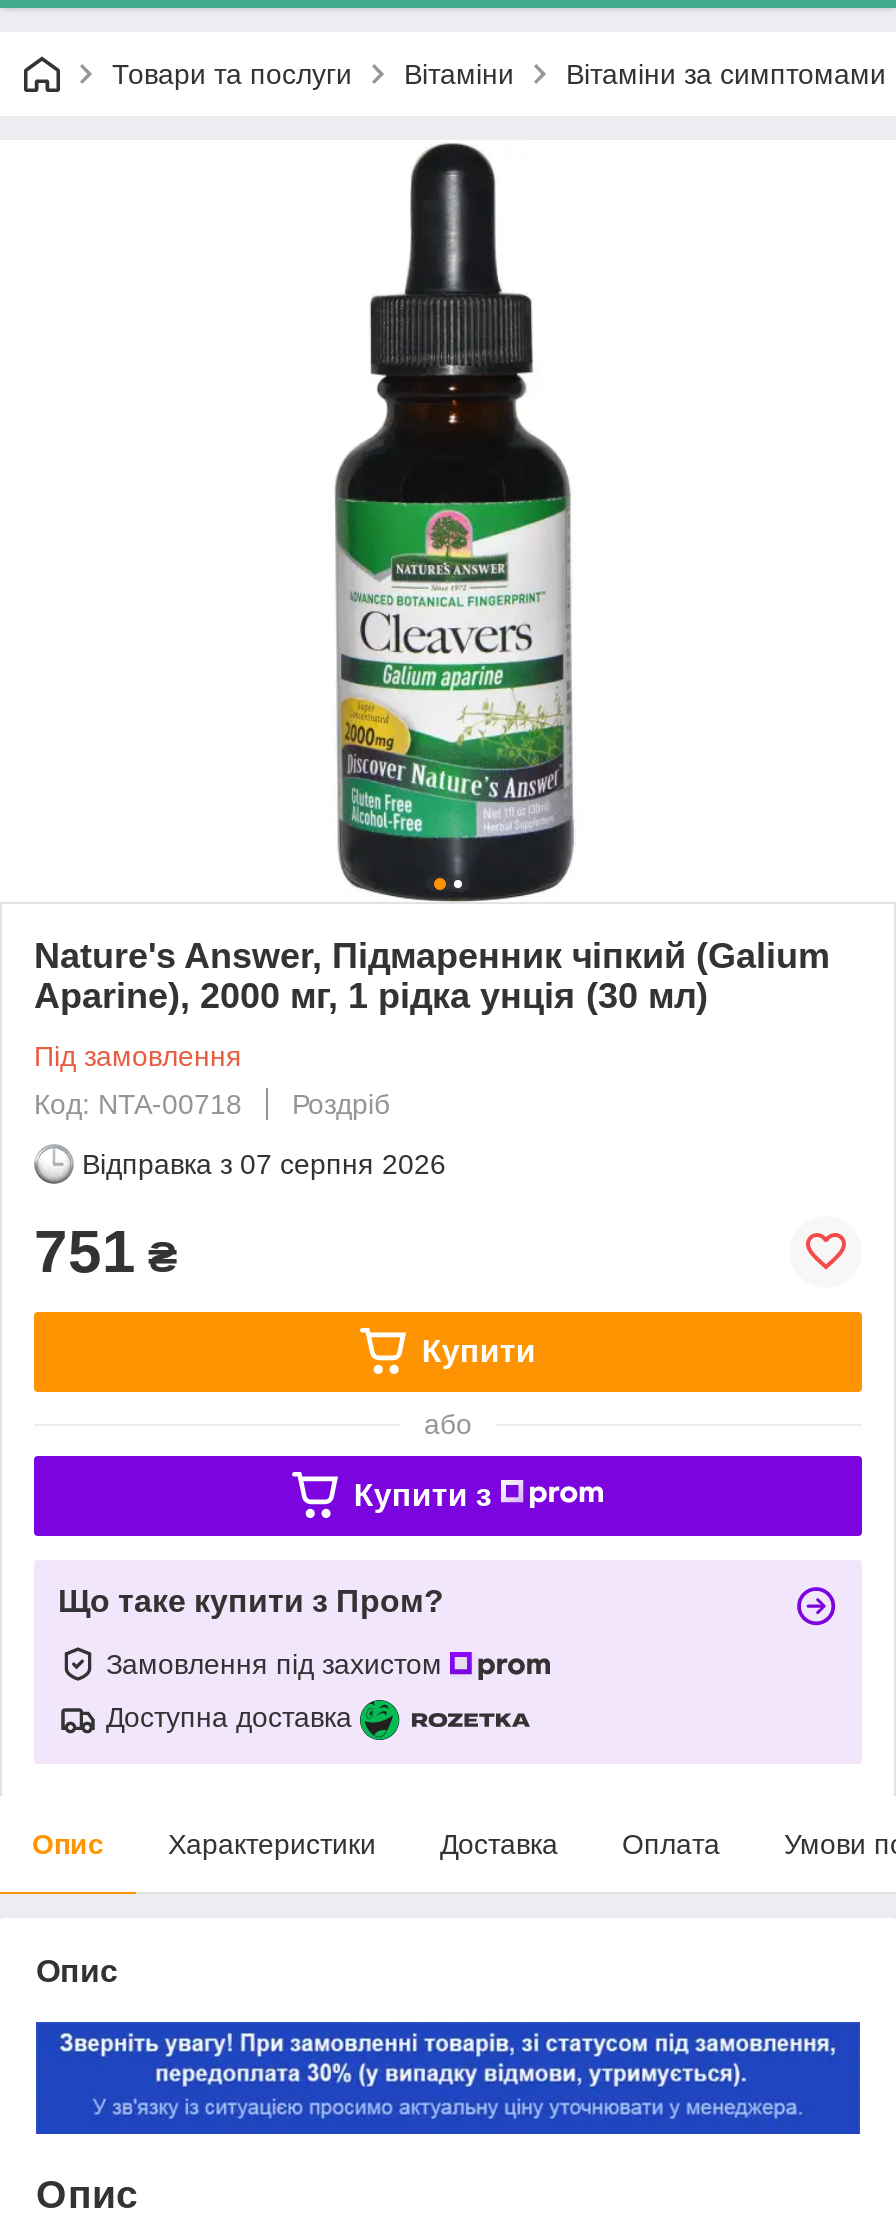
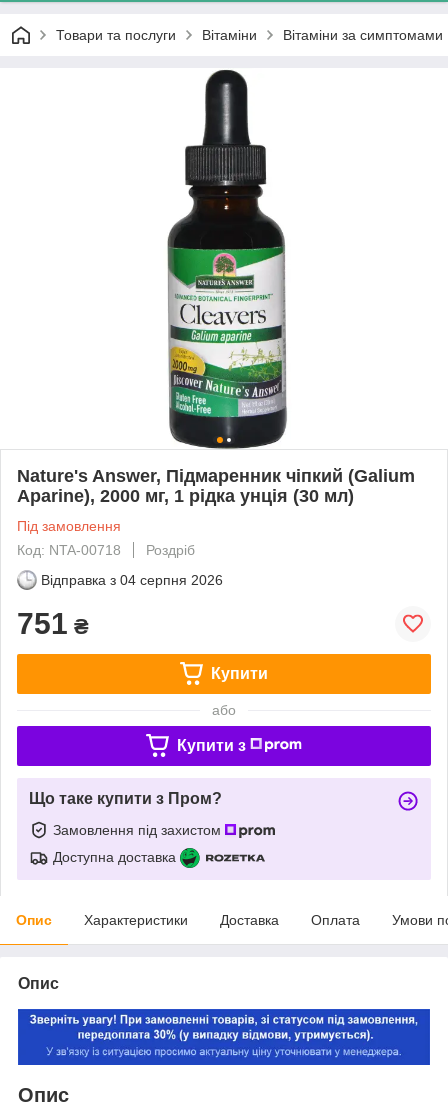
[82,1148,446,1180] Відправка з 07 серпня 2026 -> [41,572,223,588] Відправка з 04 серпня 2026

